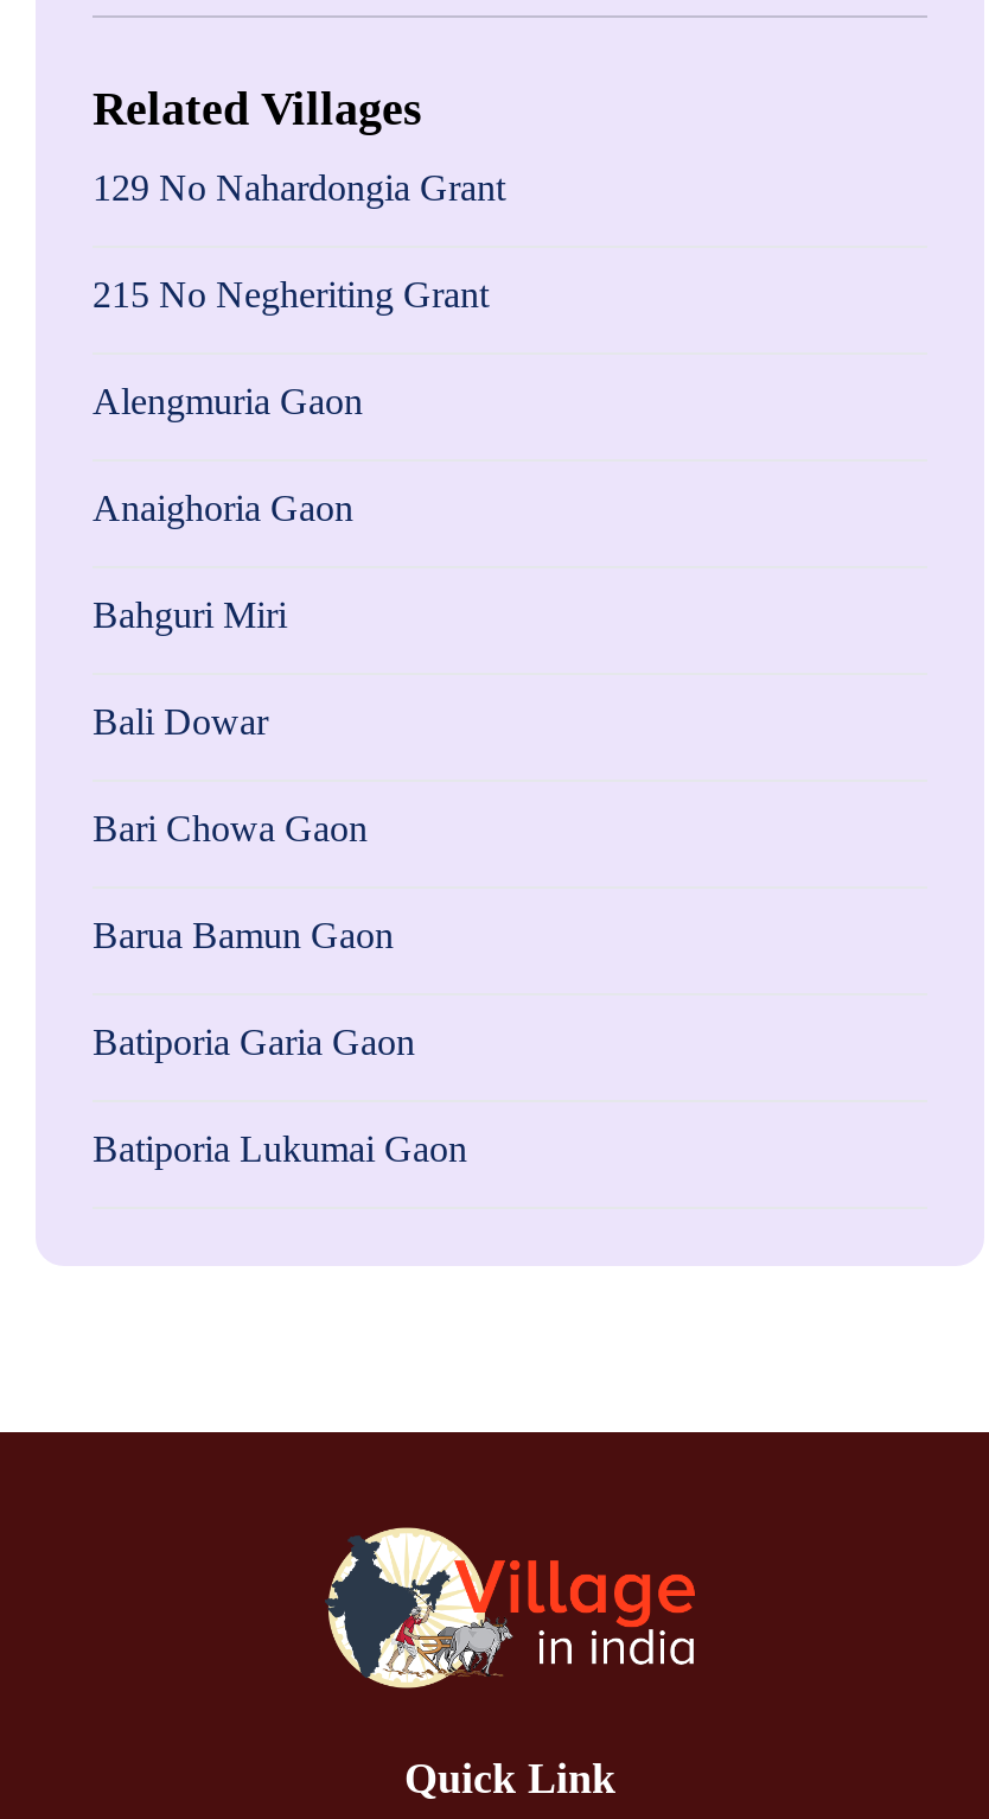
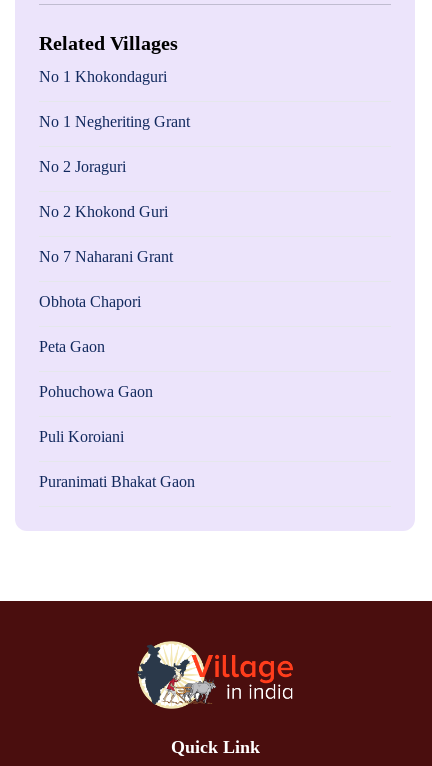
[92,167,505,208] 129 No Nahardongia Grant -> [39,68,167,85] No 1 Khokondaguri
[92,274,489,314] 215 No Negheriting Grant -> [39,113,190,130] No 1 Negheriting Grant
[92,381,363,421] Alengmuria Gaon -> [39,158,126,175] No 2 Joraguri
[92,488,353,528] Anaighoria Gaon -> [39,203,168,220] No 2 Khokond Guri
[92,594,287,635] Bahguri Miri -> [39,248,173,265] No 7 Naharani Grant
[92,701,268,742] Bali Dowar -> [39,293,141,310] Obhota Chapori
[92,808,368,848] Bari Chowa Gaon -> [39,338,105,355] Peta Gaon
[92,915,394,955] Barua Bamun Gaon -> [39,383,153,400] Pohuchowa Gaon
[92,1022,415,1062] Batiporia Garia Gaon -> [39,428,124,445] Puli Koroiani
[92,1128,467,1169] Batiporia Lukumai Gaon -> [39,473,195,490] Puranimati Bhakat Gaon

